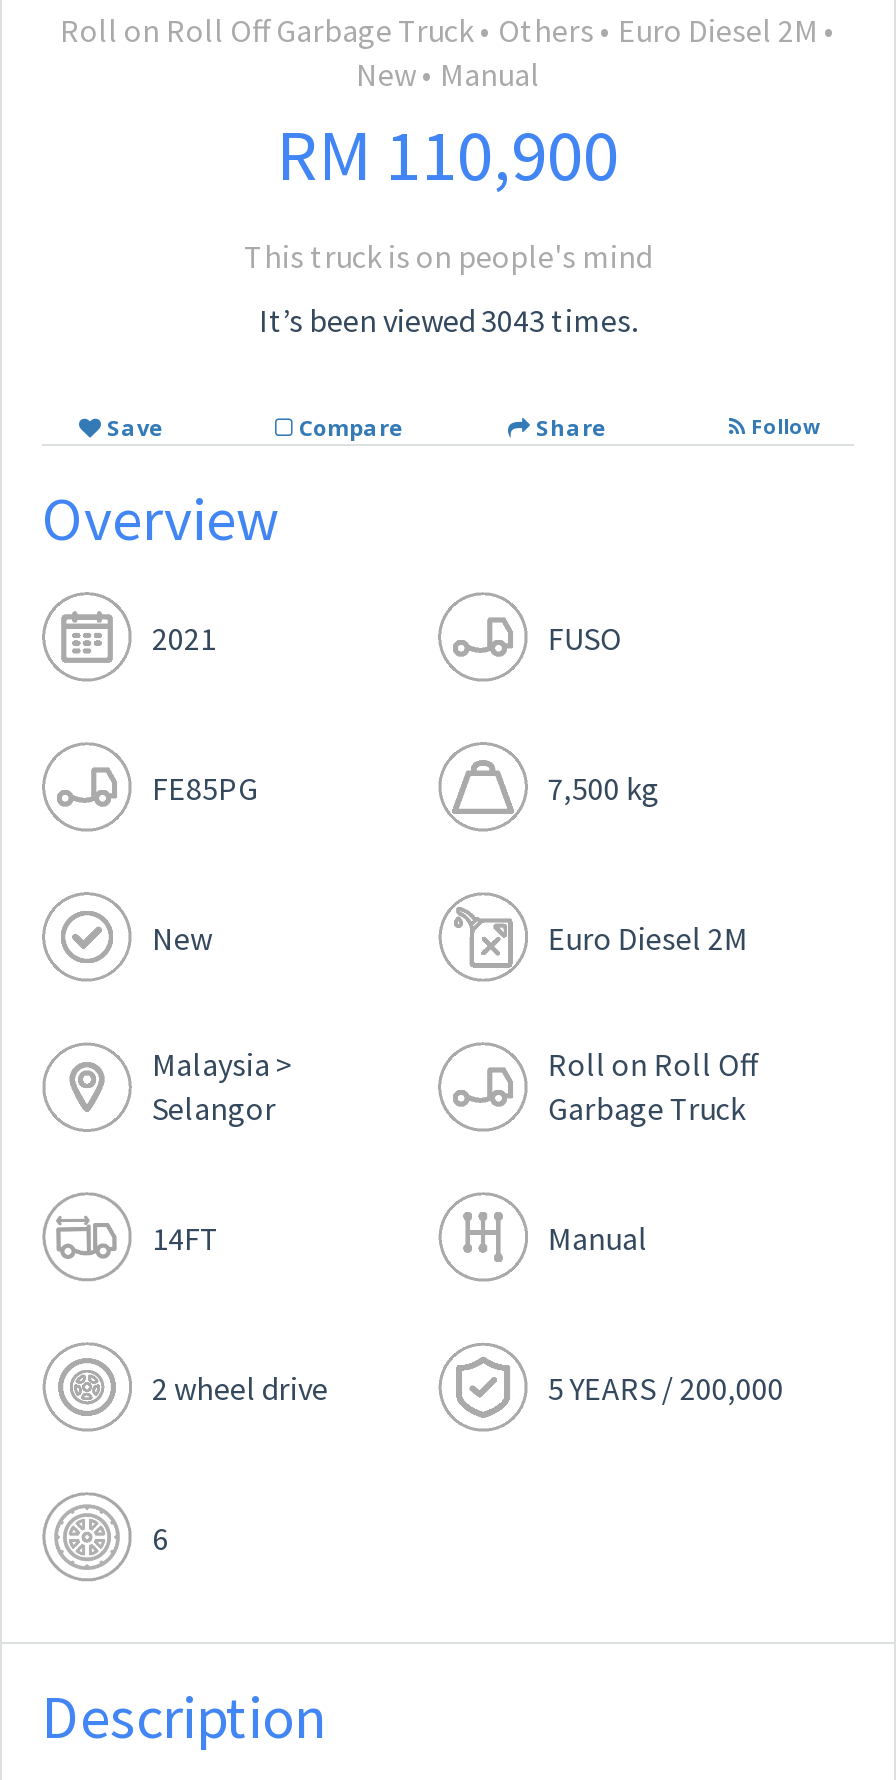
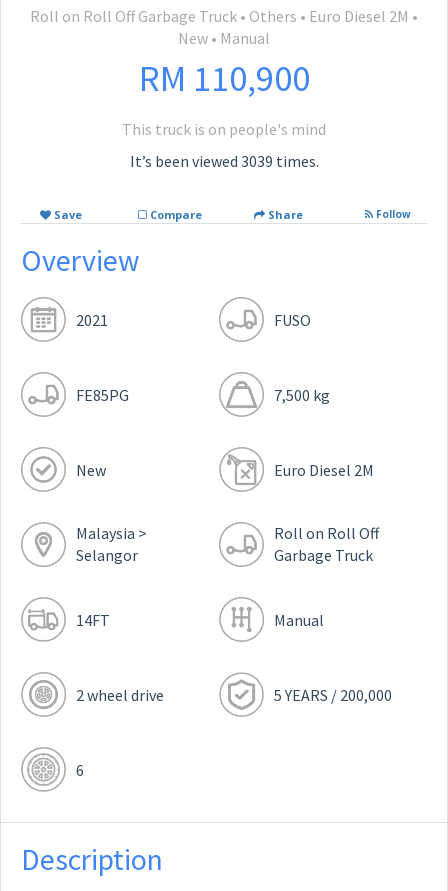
[259,300,637,340] It’s been viewed 3043 times. -> [129,151,318,171] It’s been viewed 3039 times.

